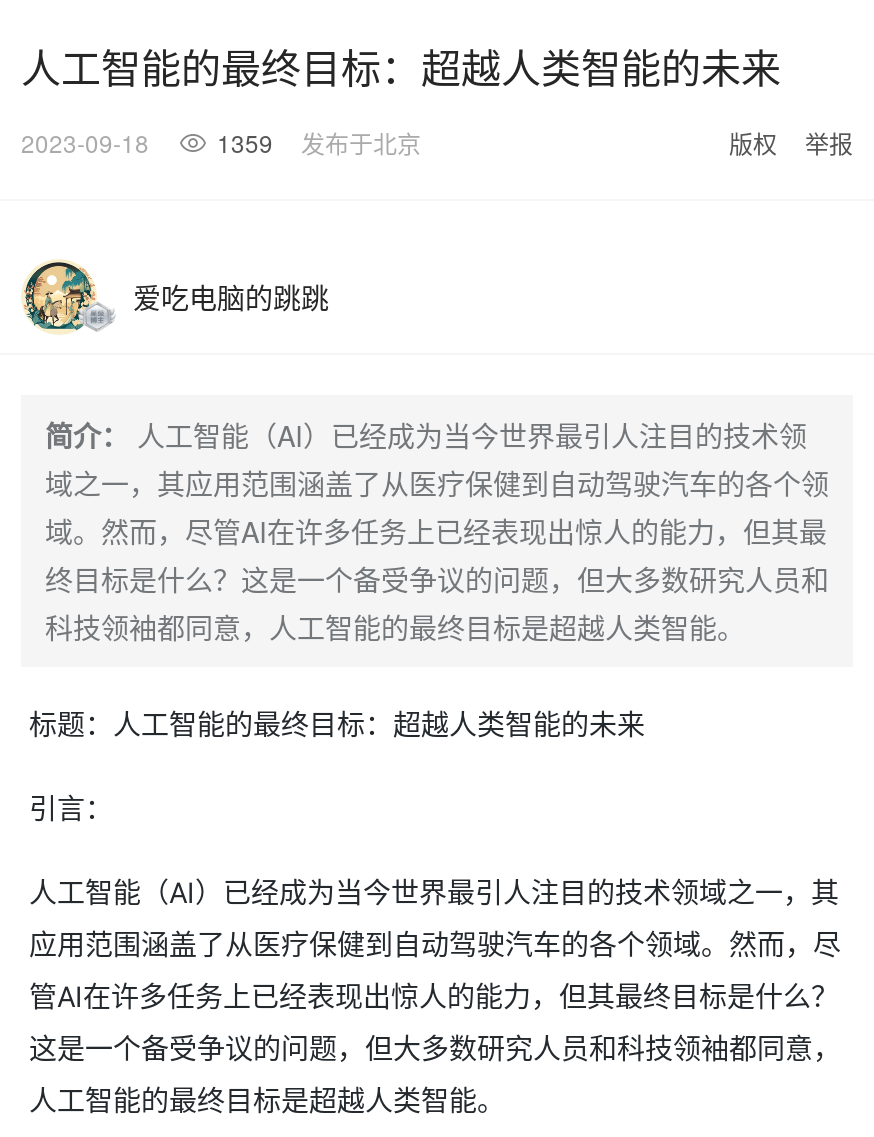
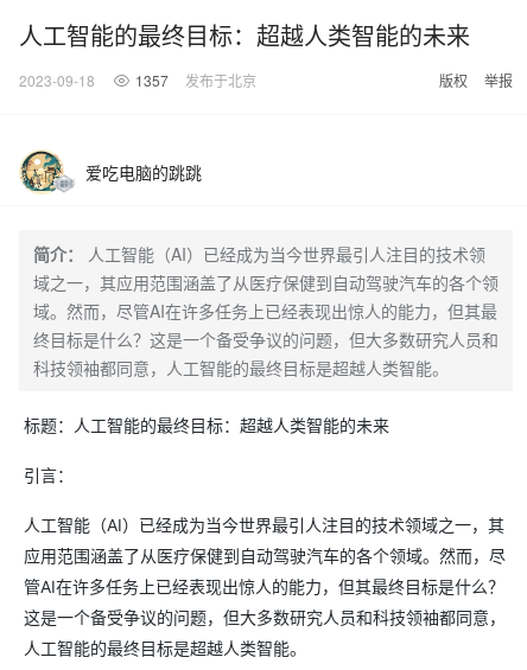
[21,125,421,159] 2023-09-18 1359 发布于北京 -> [19,70,256,90] 2023-09-18 1357 发布于北京

